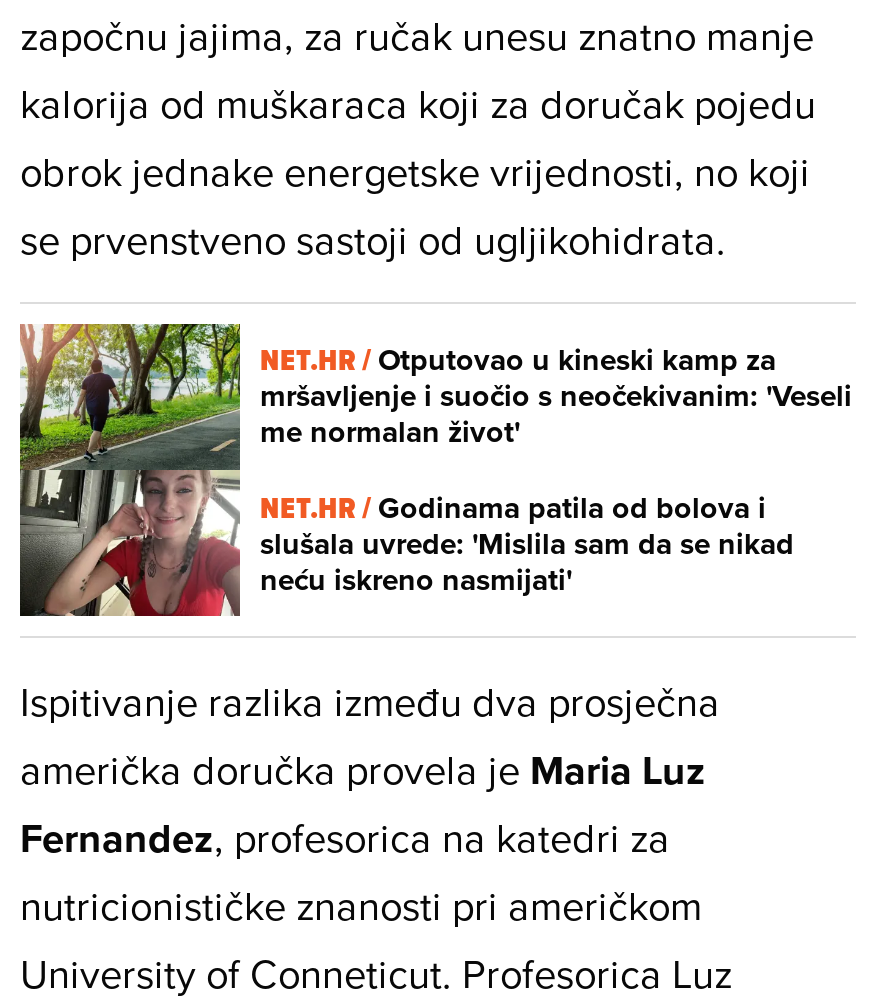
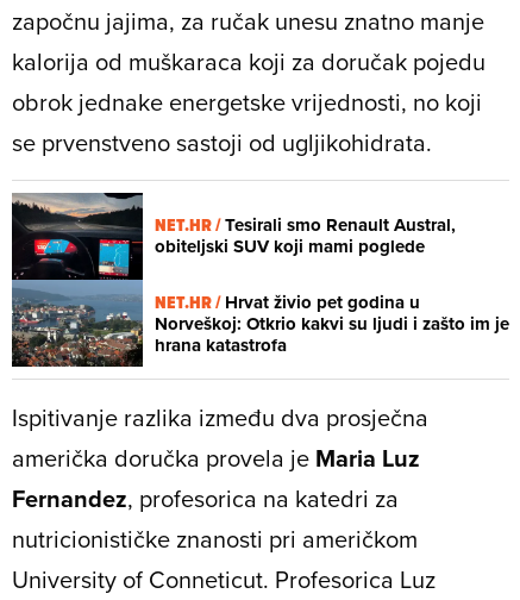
[18,322,852,618] [image] | NET.HR / Otputovao u kineski kamp za | mršavljenje i suočio s neočekivanim: 'Veseli | me normalan život' -> [11,192,456,368] [image] | NET.HR / Tesirali smo Renault Austral, | obiteljski SUV koji mami poglede
[260,485,794,601] NET.HR / Godinama patila od bolova i | slušala uvrede: 'Mislila sam da se nikad | neću iskreno nasmijati' -> [155,289,509,358] NET.HR / Hrvat živio pet godina u | Norveškoj: Otkrio kakvi su ljudi i zašto im je | hrana katastrofa

